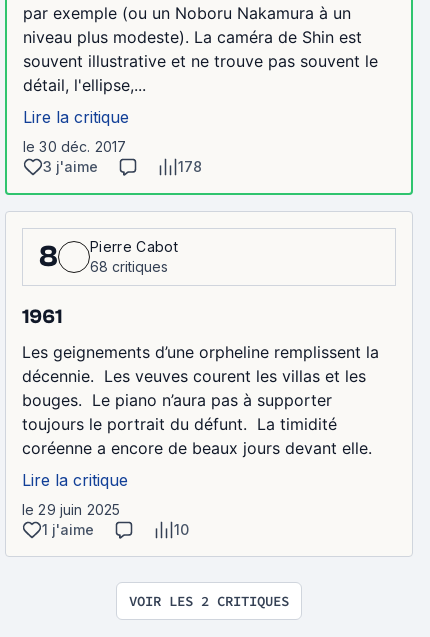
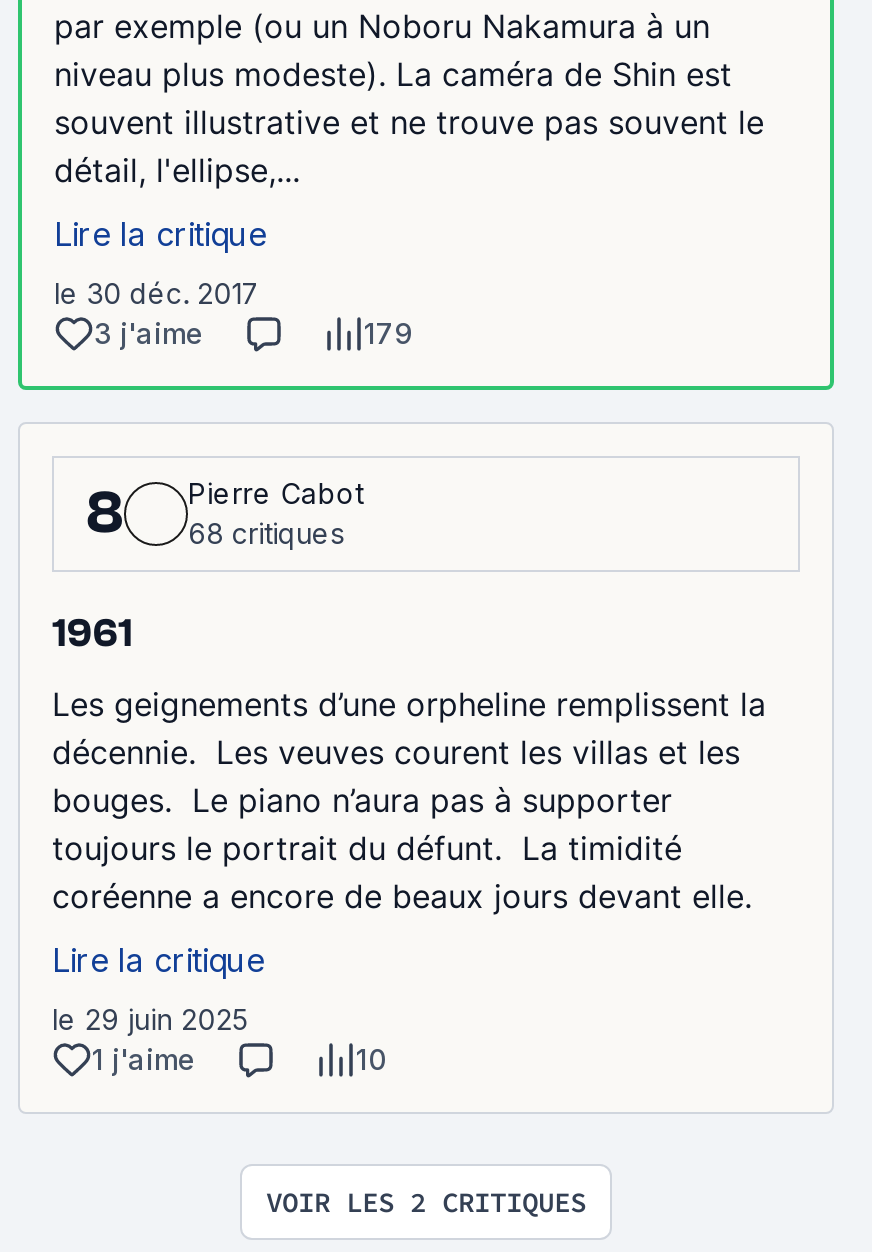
[178,158,202,175] 178 -> [364,316,412,350] 179

